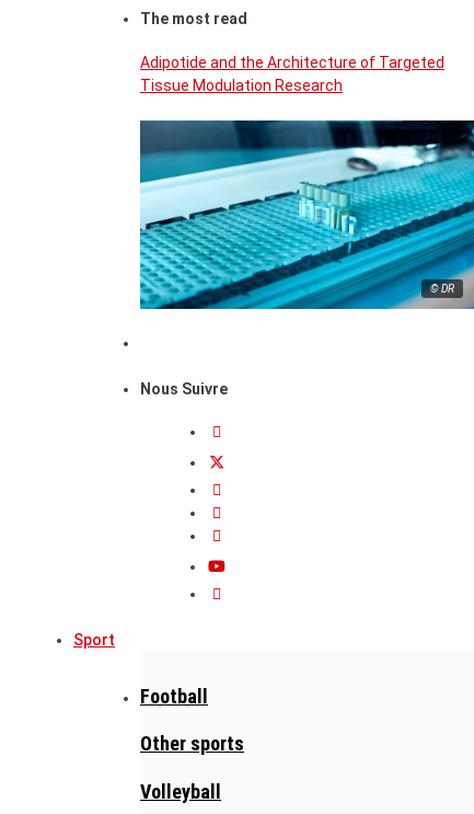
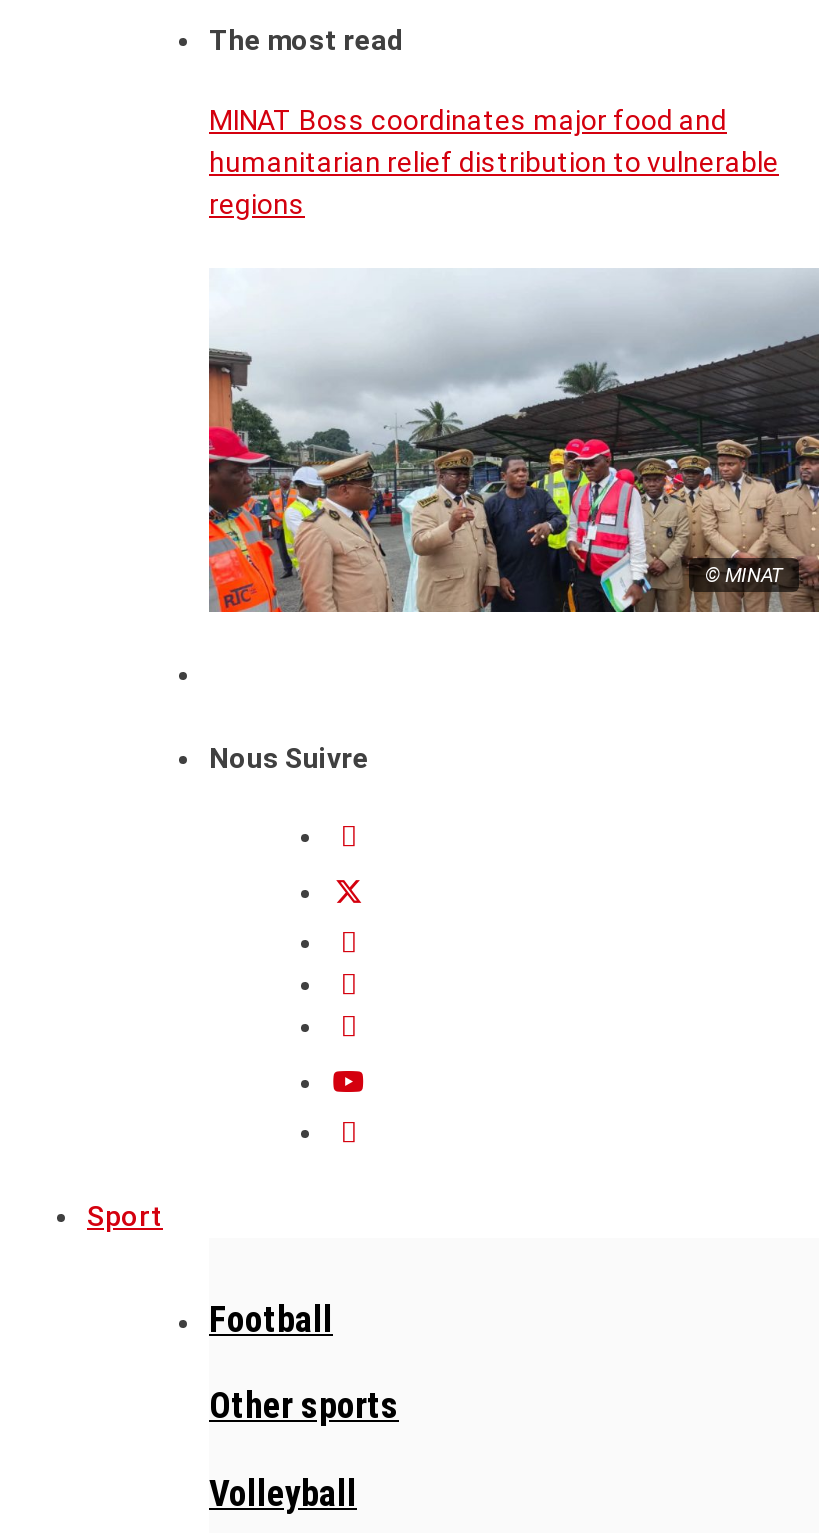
[140,53,444,94] Adipotide and the Architecture of Targeted | Tissue Modulation Research -> [209,104,779,220] MINAT Boss coordinates major food and | humanitarian relief distribution to vulnerable | regions
[139,119,471,310] [image] | © DR -> [207,268,813,614] [image] | © MINAT

